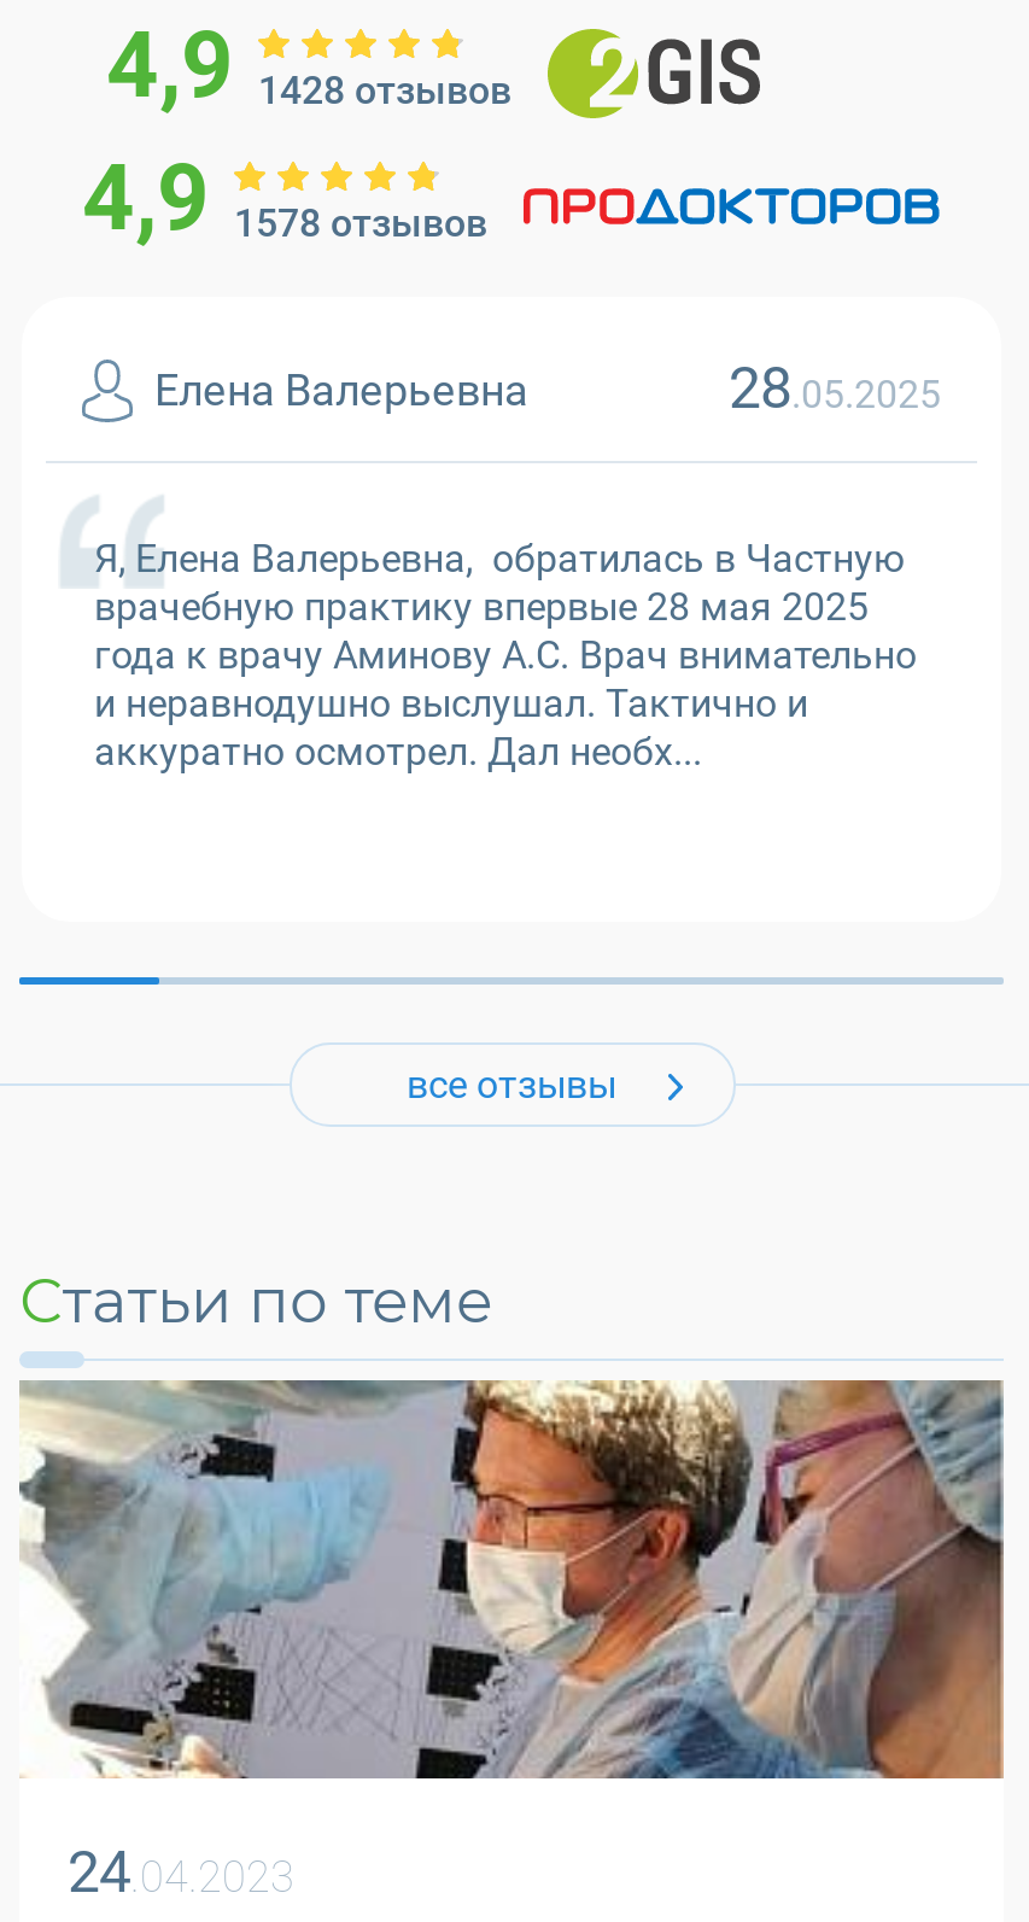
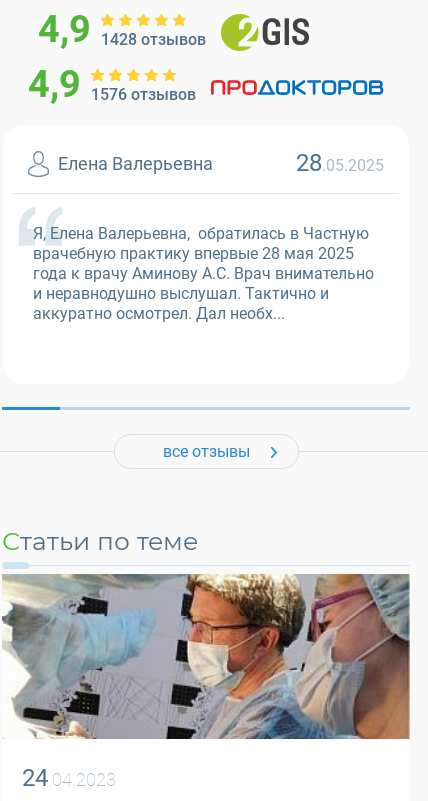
[82,145,487,251] 4,9 1578 отзывов -> [28,62,196,106] 4,9 1576 отзывов

